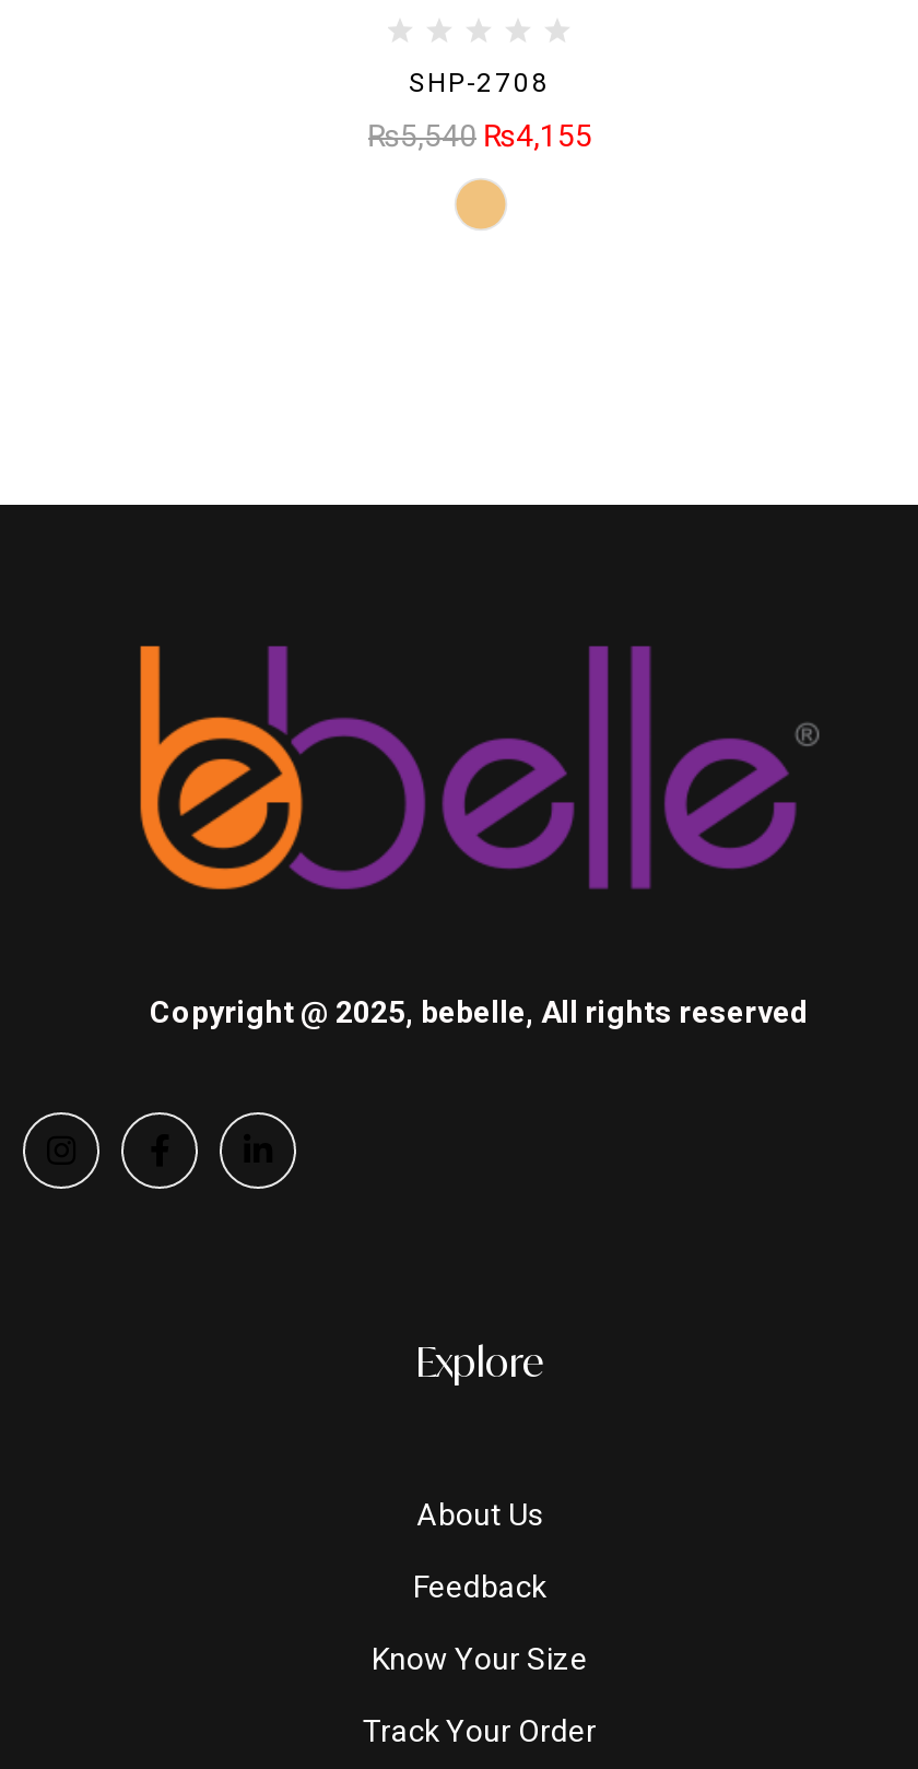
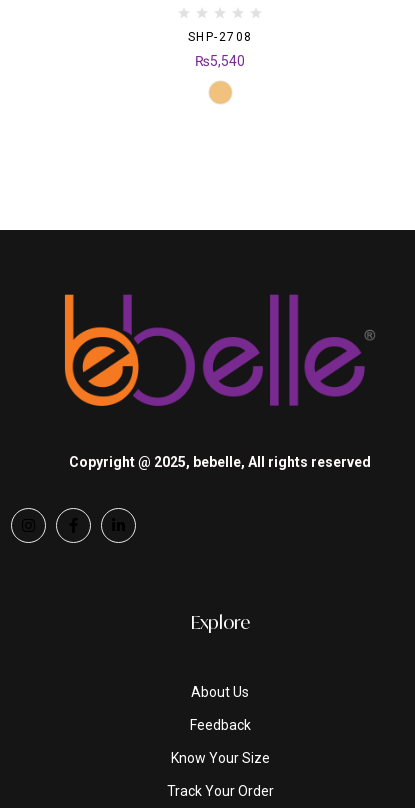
[367,118,592,153] ₨5,540 ₨4,155 -> [195,53,245,69] ₨5,540

